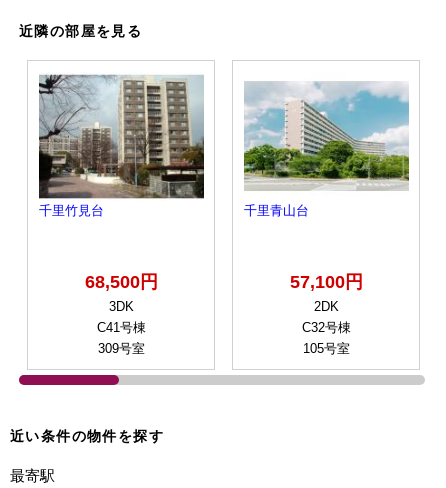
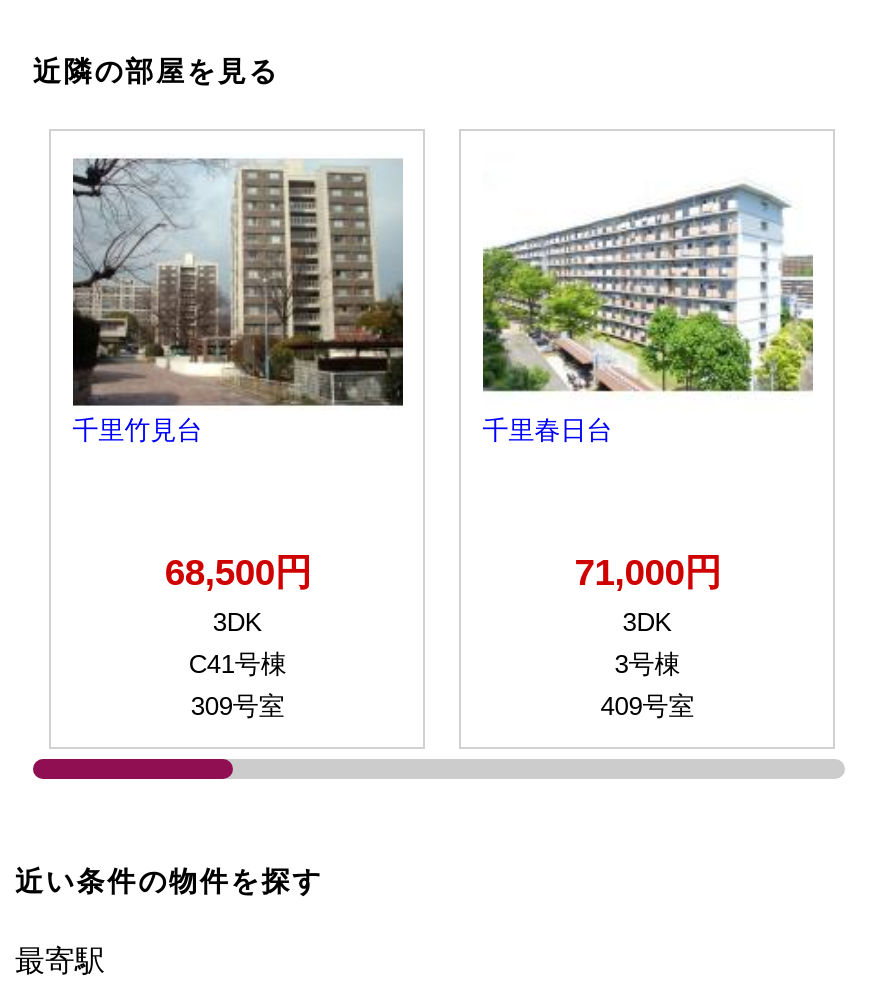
[243,81,410,218] [image] | 千里青山台 -> [481,173,815,444] [image] | 千里春日台
[290,271,363,356] 57,100円 | 2DK | C32号棟 | 105号室 -> [575,551,721,721] 71,000円 | 3DK | 3号棟 | 409号室

